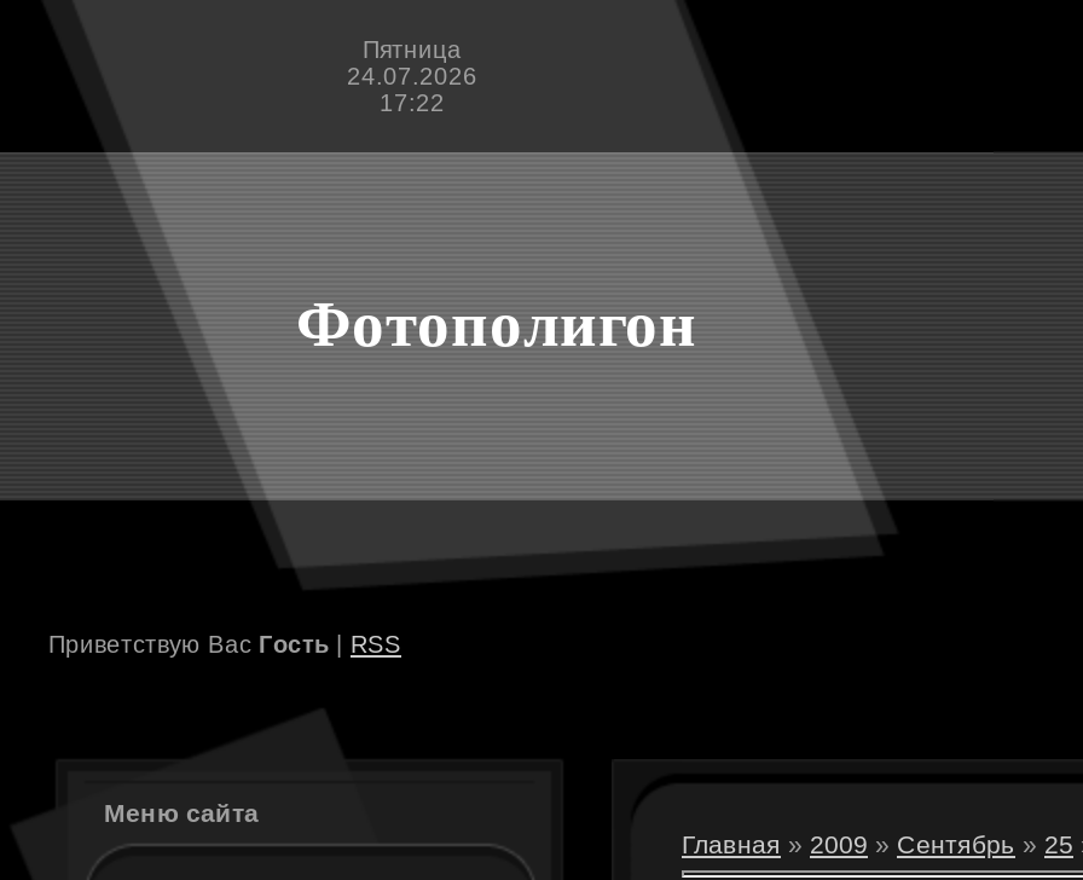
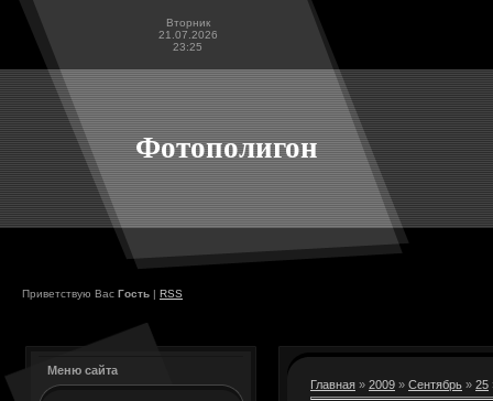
[347,36,477,116] Пятница | 24.07.2026 | 17:22 -> [158,17,217,53] Вторник | 21.07.2026 | 23:25

